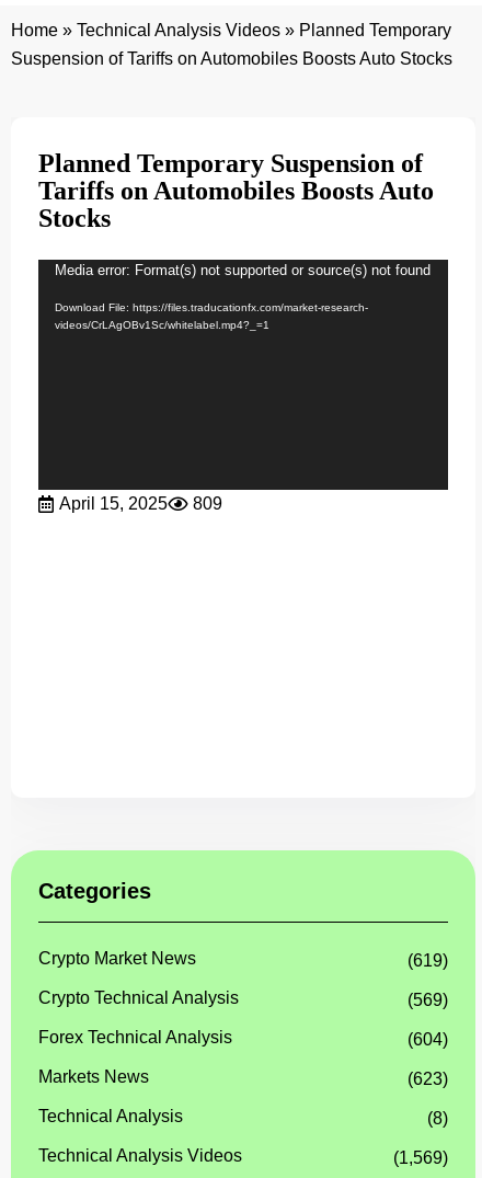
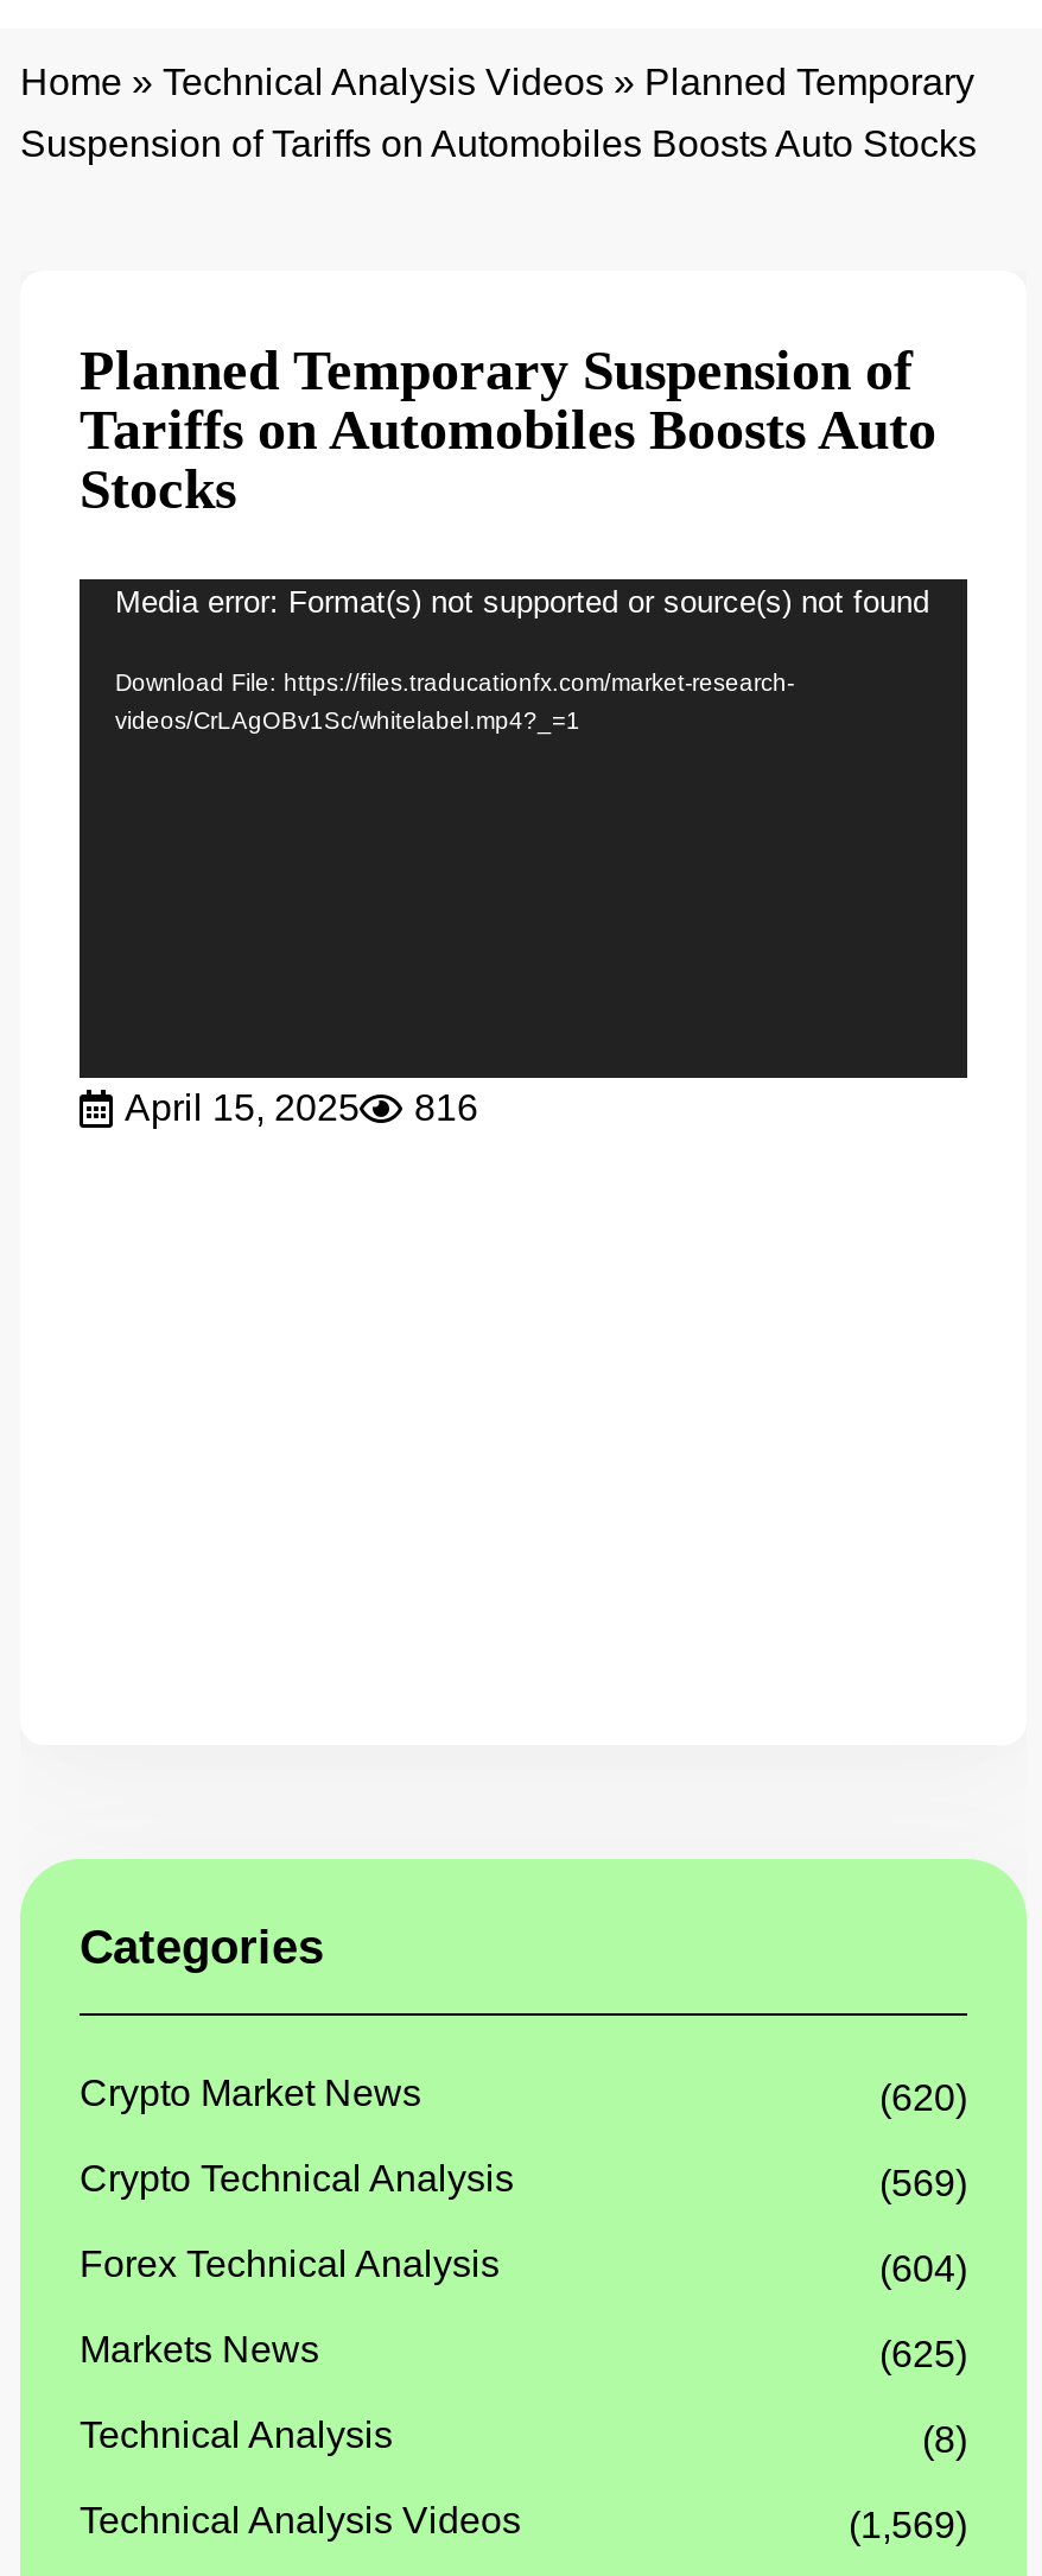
[59,495,222,513] April 15, 2025 809 -> [125,1088,478,1129] April 15, 2025 816
[408,952,448,970] (619) -> [879,2078,967,2119] (620)
[408,1070,448,1089] (623) -> [879,2335,967,2375] (625)

